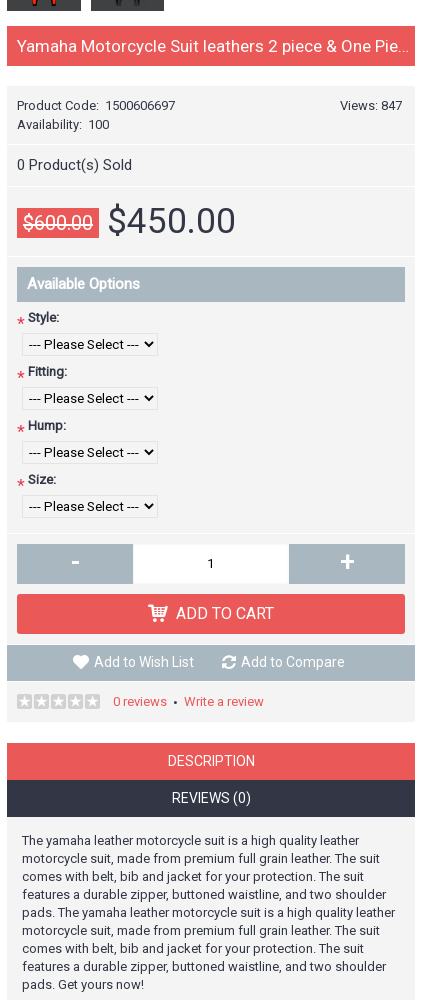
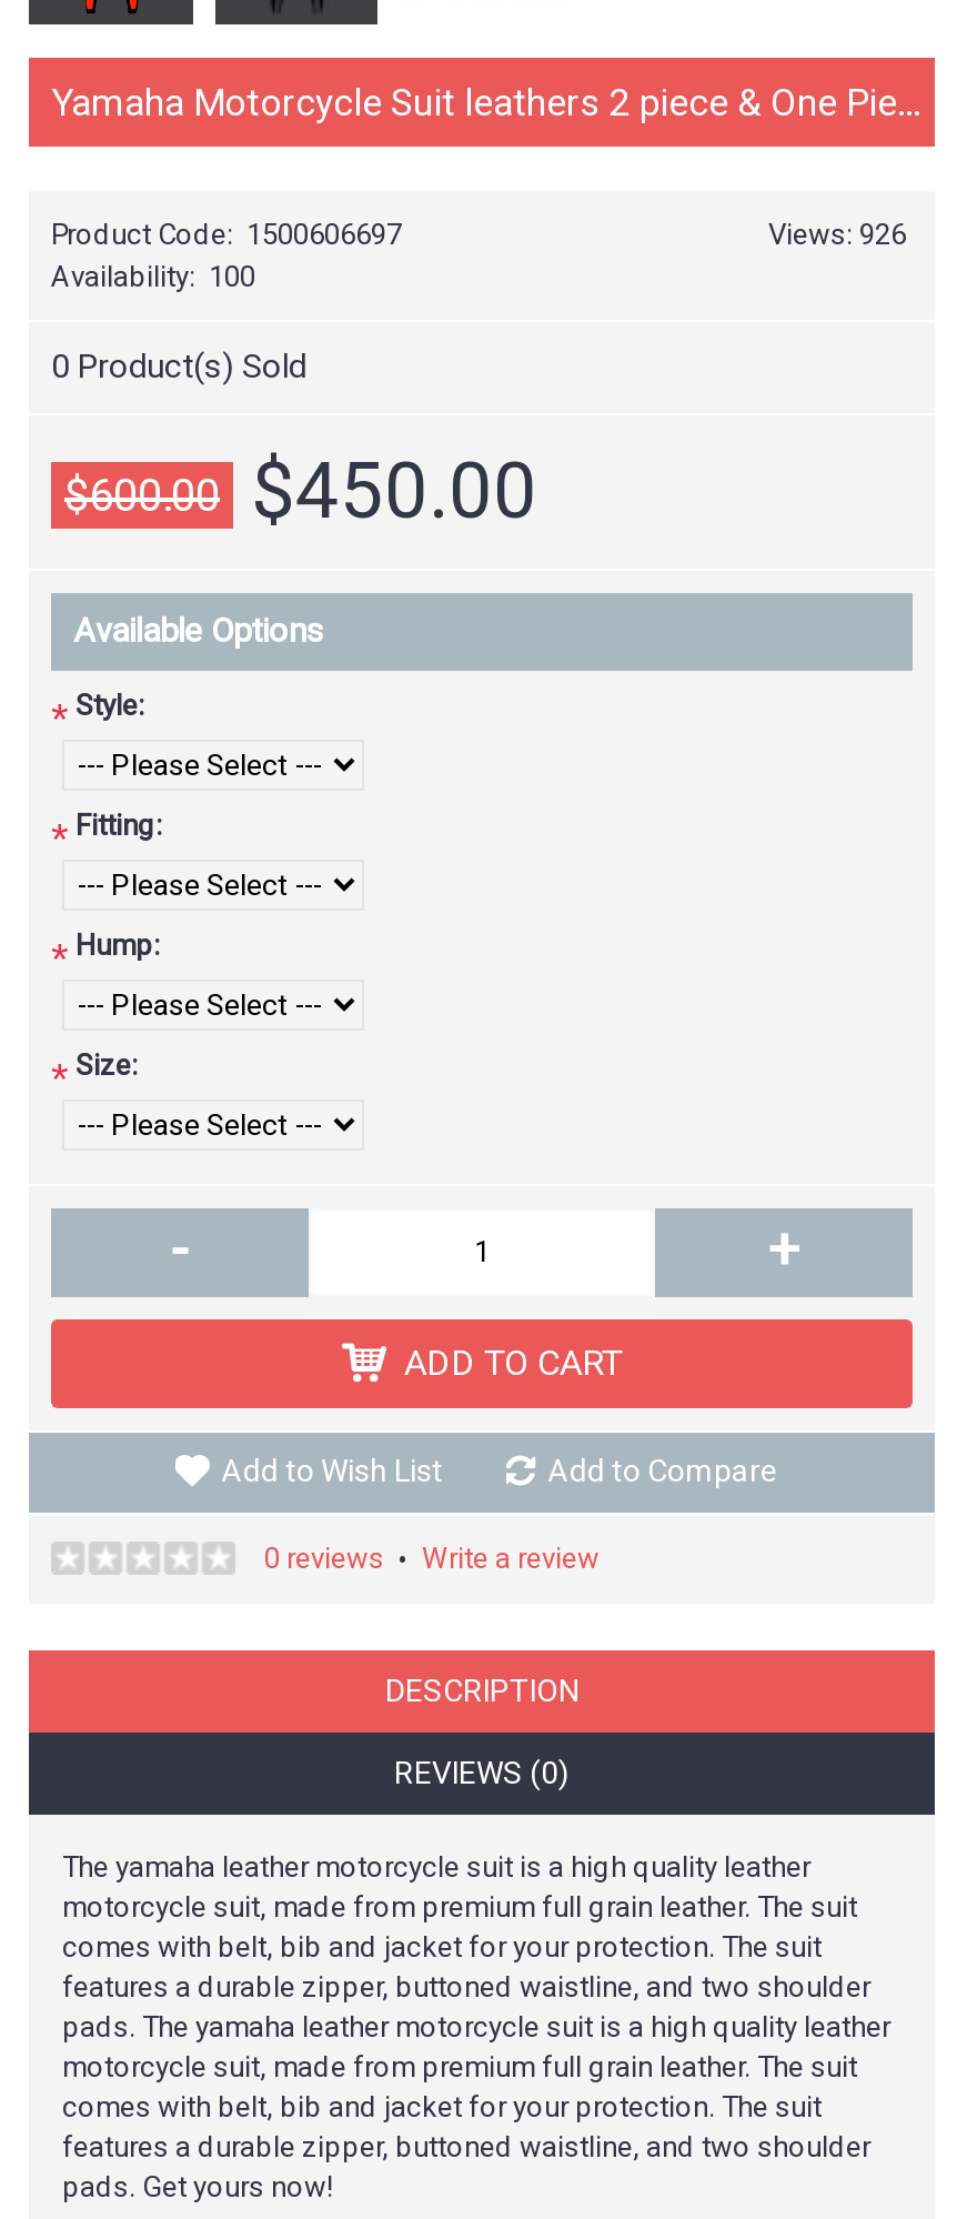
[340,98,402,113] Views: 847 -> [768,217,906,250] Views: 926

